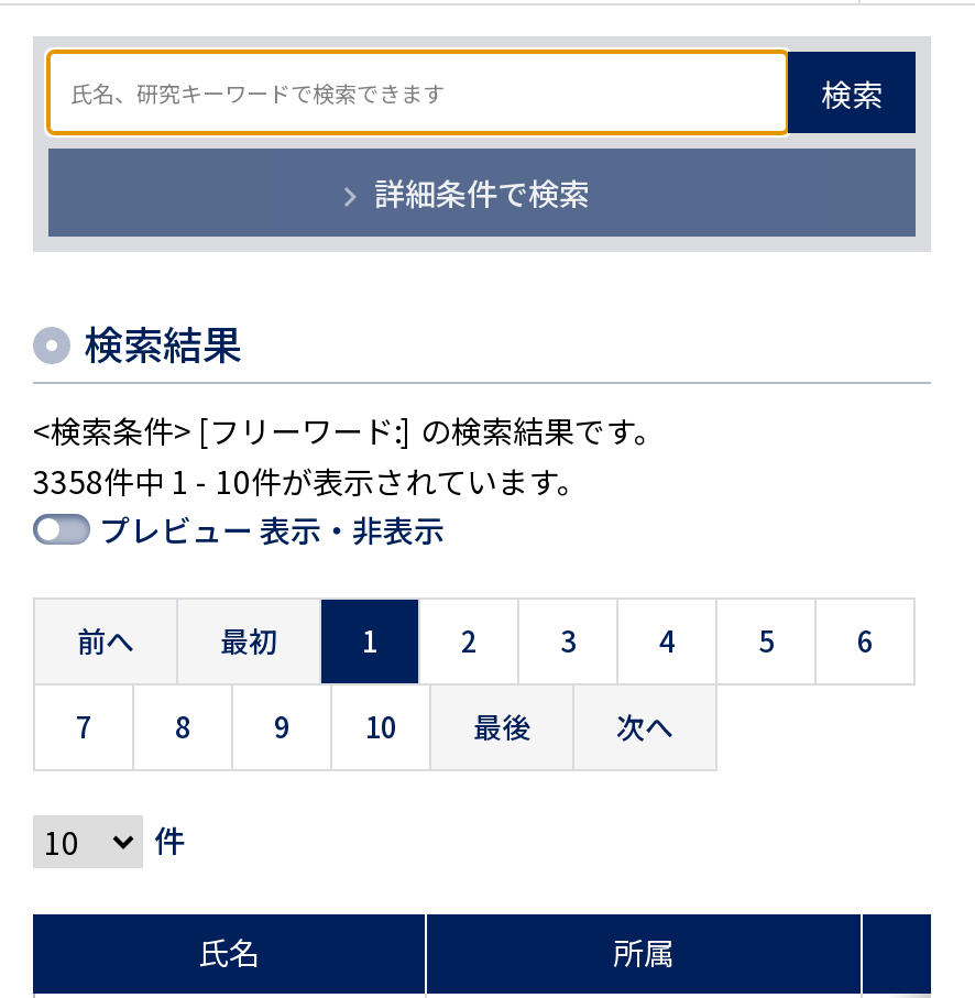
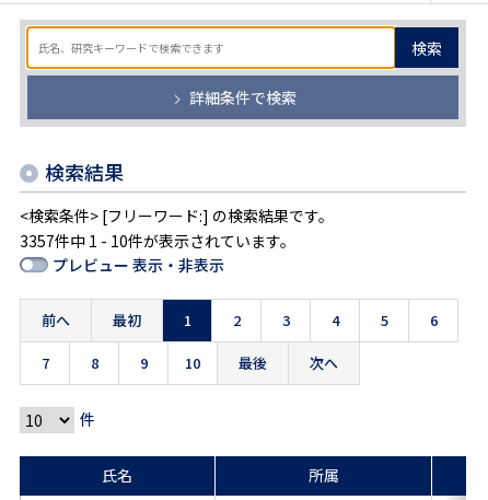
[33,459,588,503] 3358件中 1 - 10件が表示されています。 -> [20,230,295,252] 3357件中 1 - 10件が表示されています。

